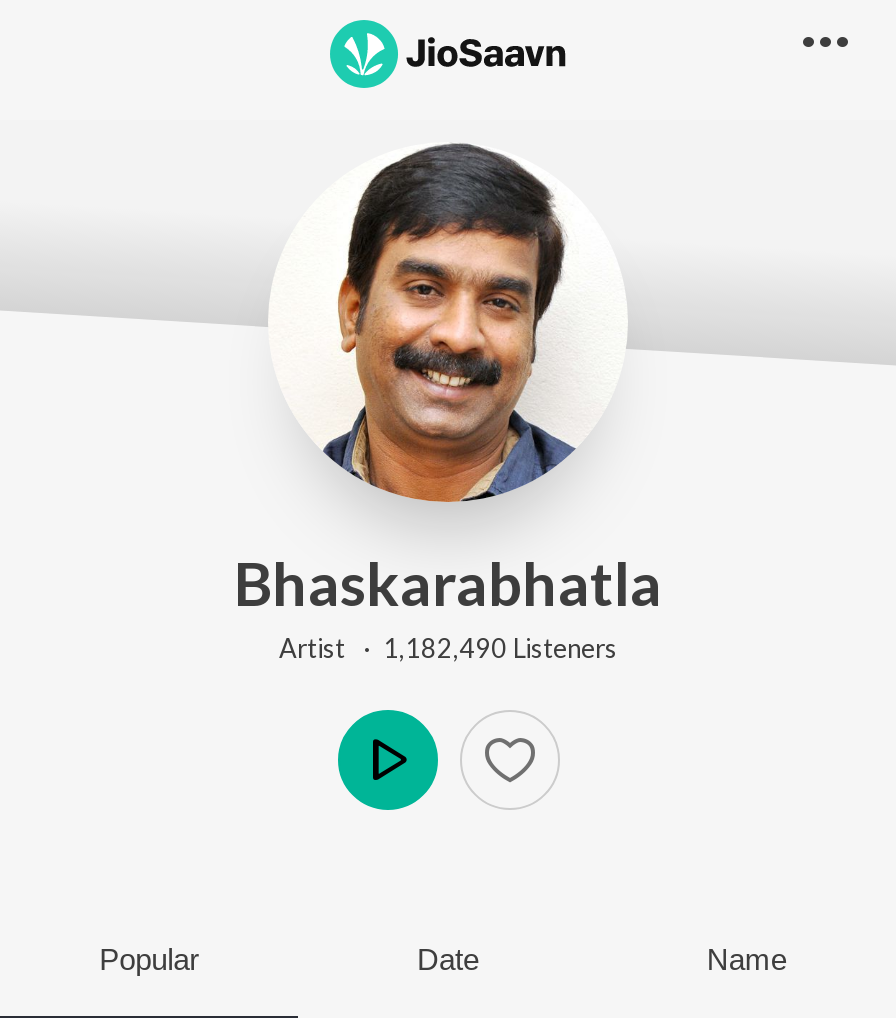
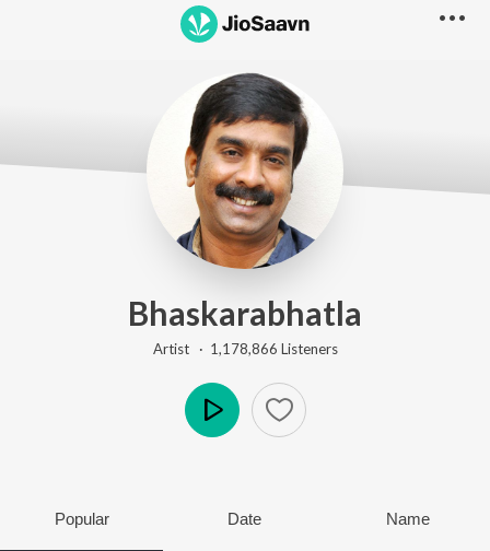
[279,631,617,663] Artist · 1,182,490 Listeners -> [153,339,337,357] Artist · 1,178,866 Listeners

